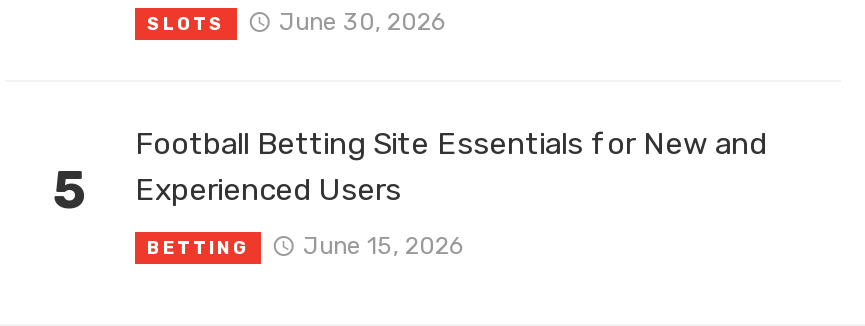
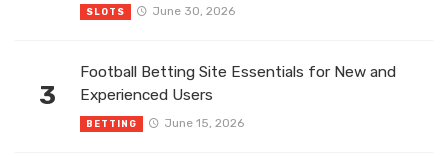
[53,161,401,223] 5 Experienced Users -> [39,80,213,111] 3 Experienced Users

